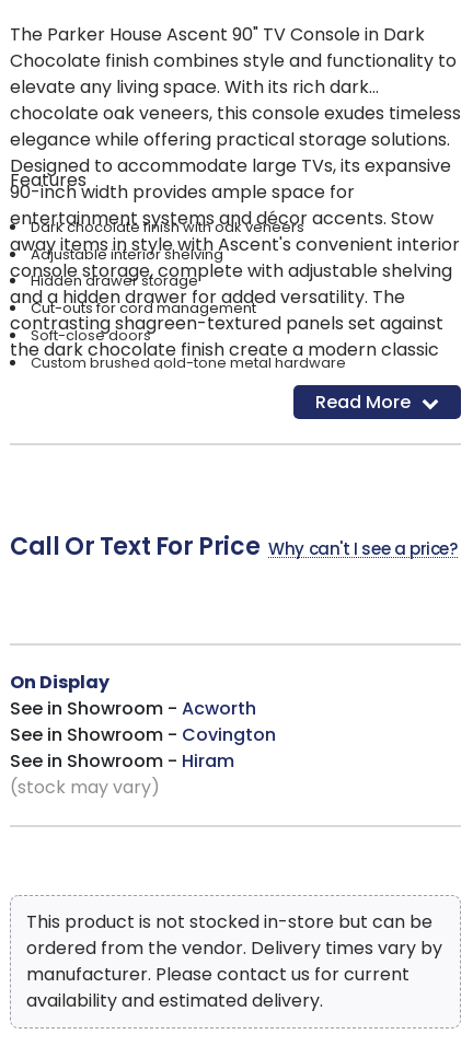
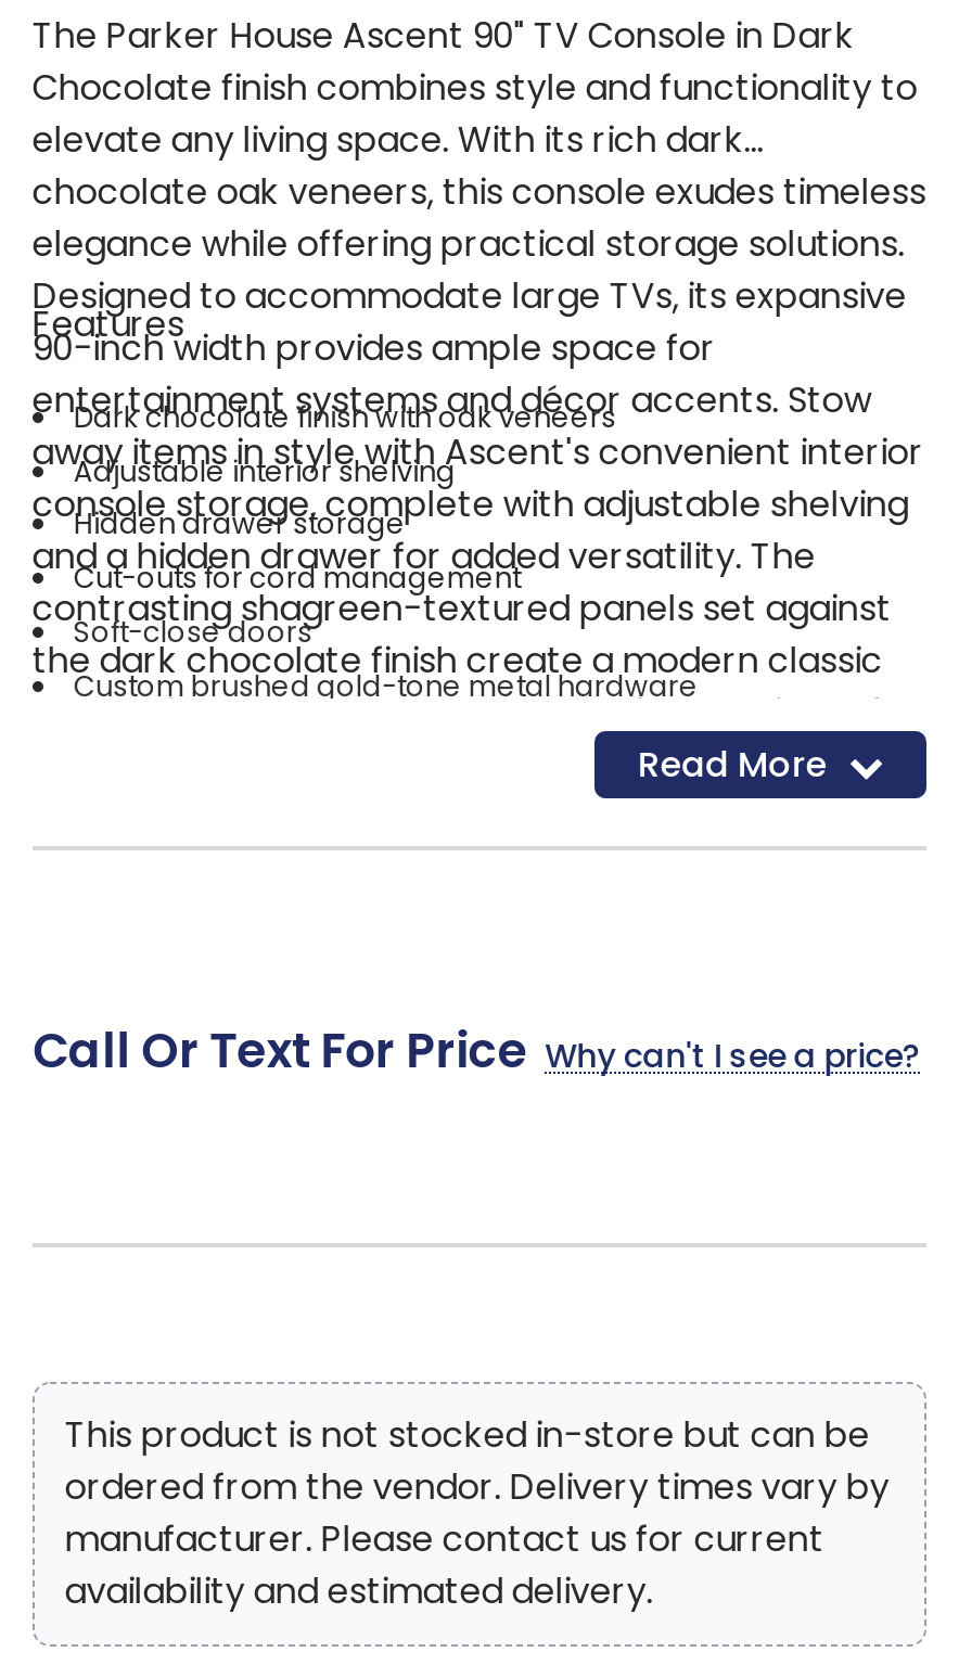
[10,670,276,800] On Display | See in Showroom - Acworth | See in Showroom - Covington | See in Showroom - Hiram | (stock may vary) -> none

